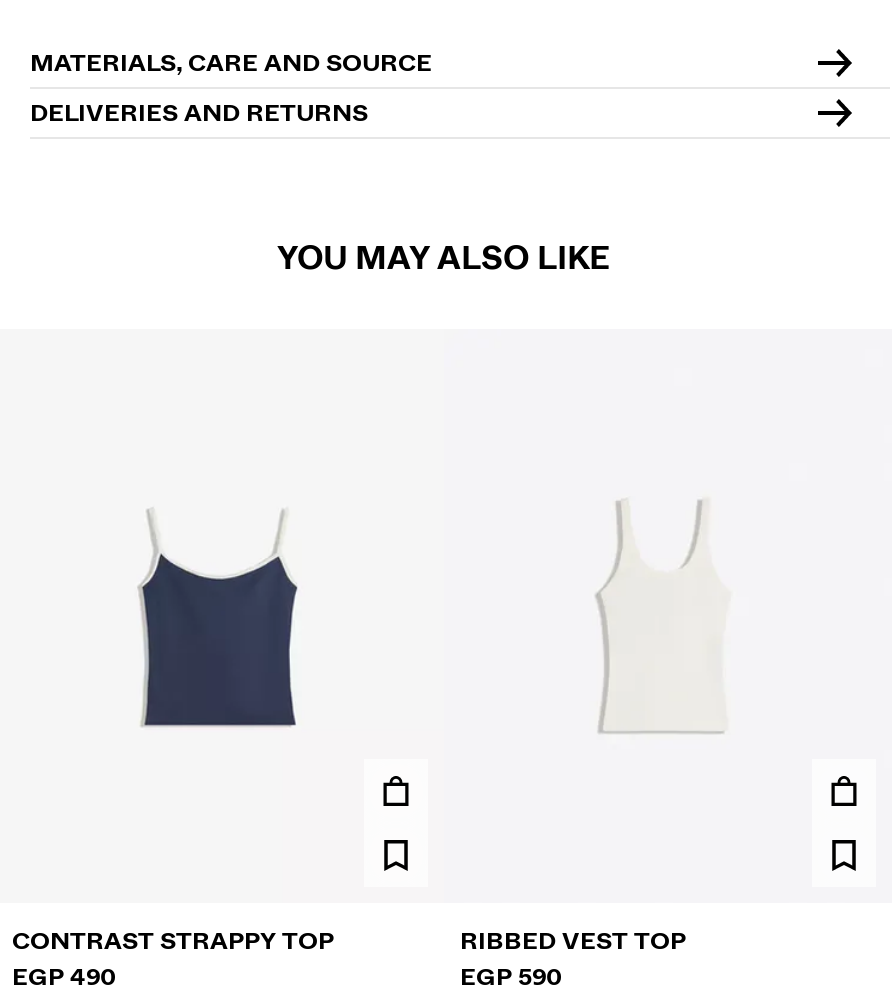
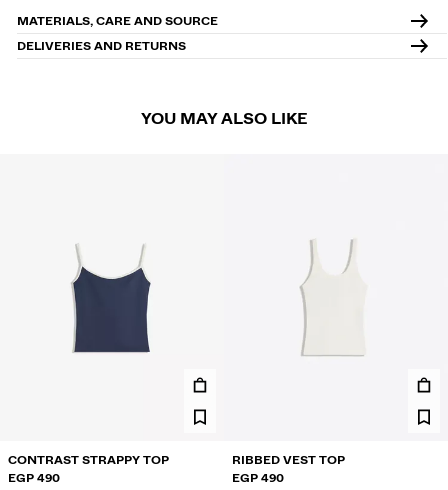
[460,959,562,995] EGP 590 -> [232,469,284,487] EGP 490

